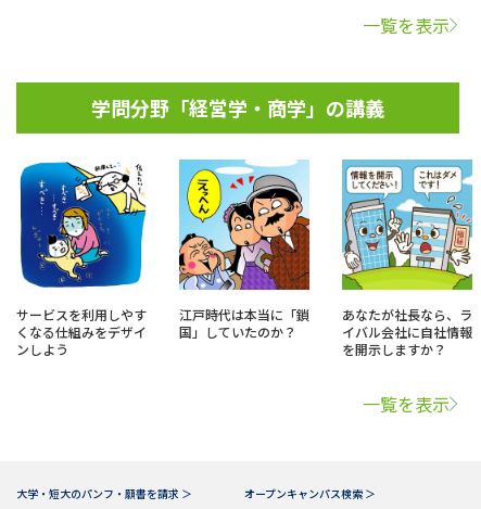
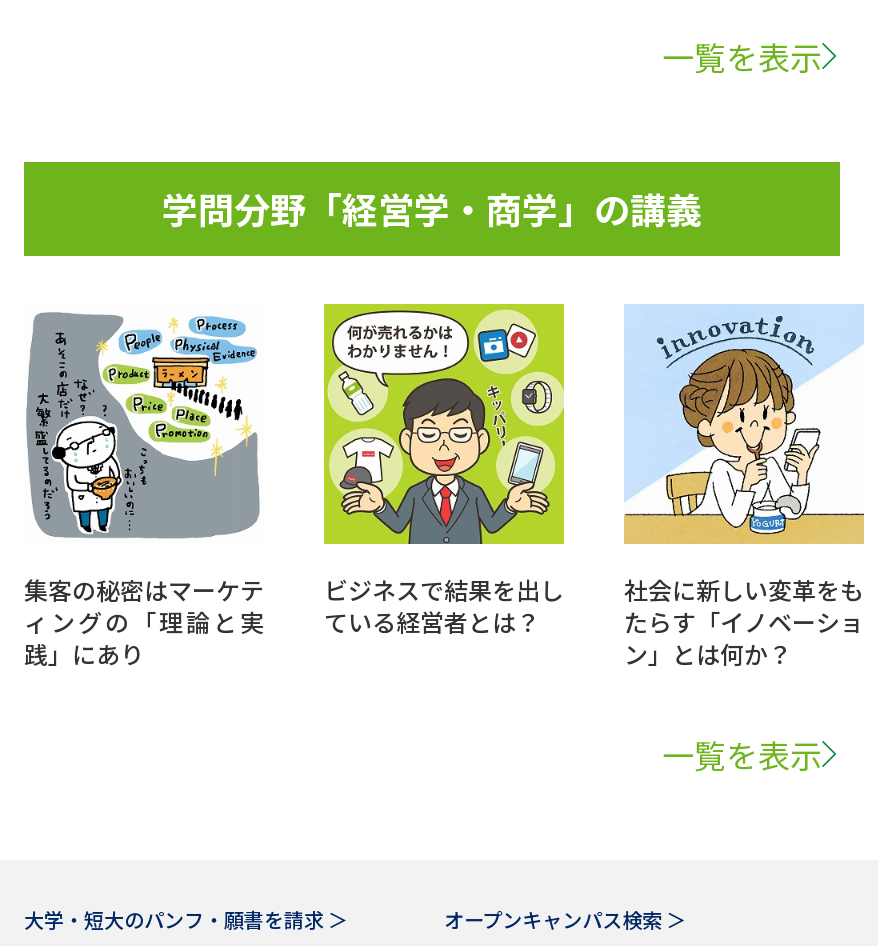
[16,161,147,358] [image] | サービスを利用しやす | くなる仕組みをデザイ | ンしよう -> [24,308,264,670] [image] | 集客の秘密はマーケテ | ィングの「理論と実 | 践」にあり
[178,158,311,341] [image] | 江戸時代は本当に「鎖 | 国」していたのか？ -> [322,302,566,638] [image] | ビジネスで結果を出し | ている経営者とは？
[341,160,473,358] [image] | あなたが社長なら、ラ | イバル会社に自社情報 | を開示しますか？ -> [622,306,866,670] [image] | 社会に新しい変革をも | たらす「イノベーショ | ン」とは何か？

